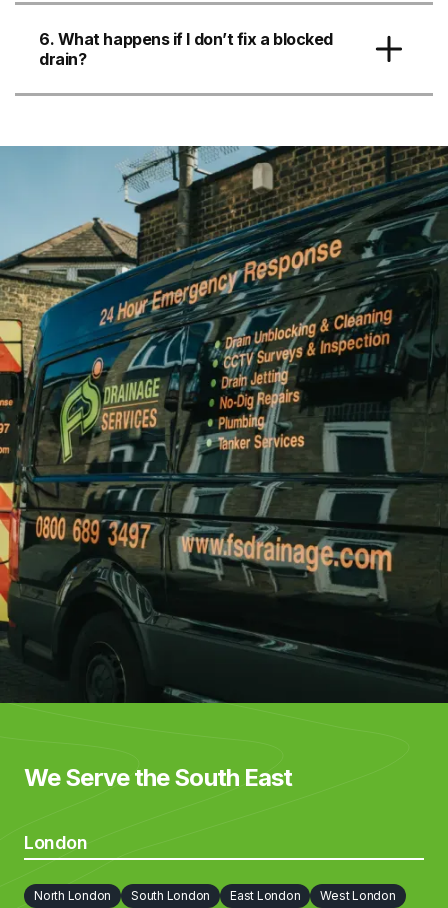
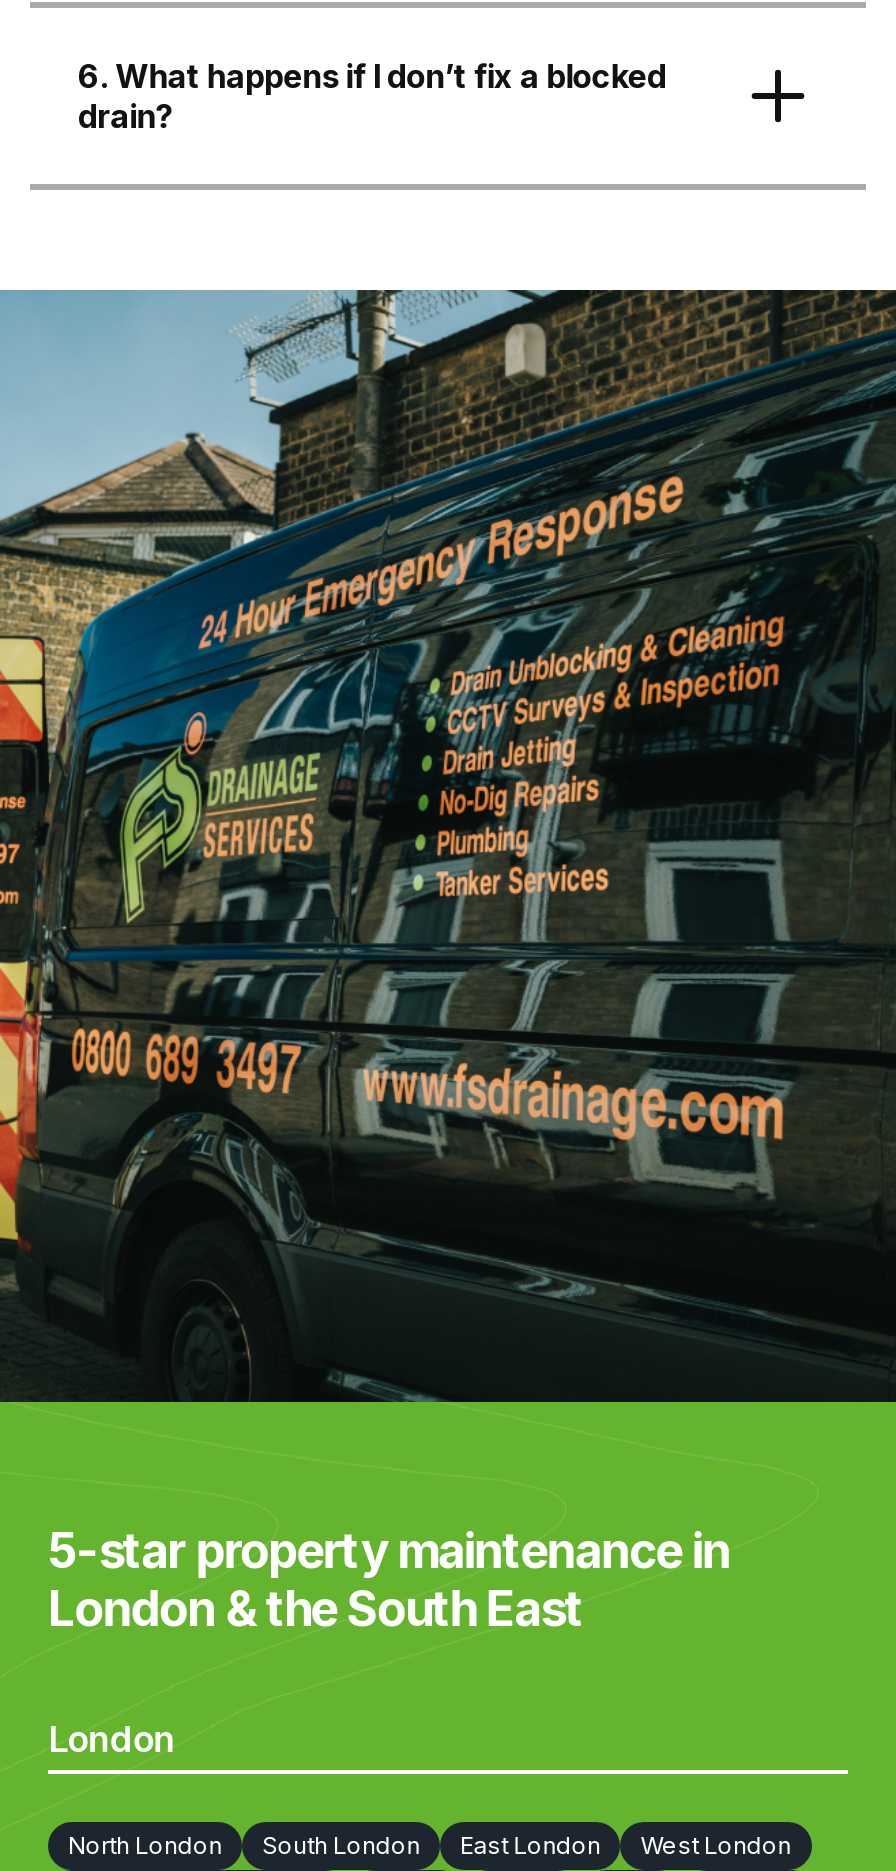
[24,763,292,792] We Serve the South East -> [48,1523,730,1639] 5-star property maintenance in | London & the South East

